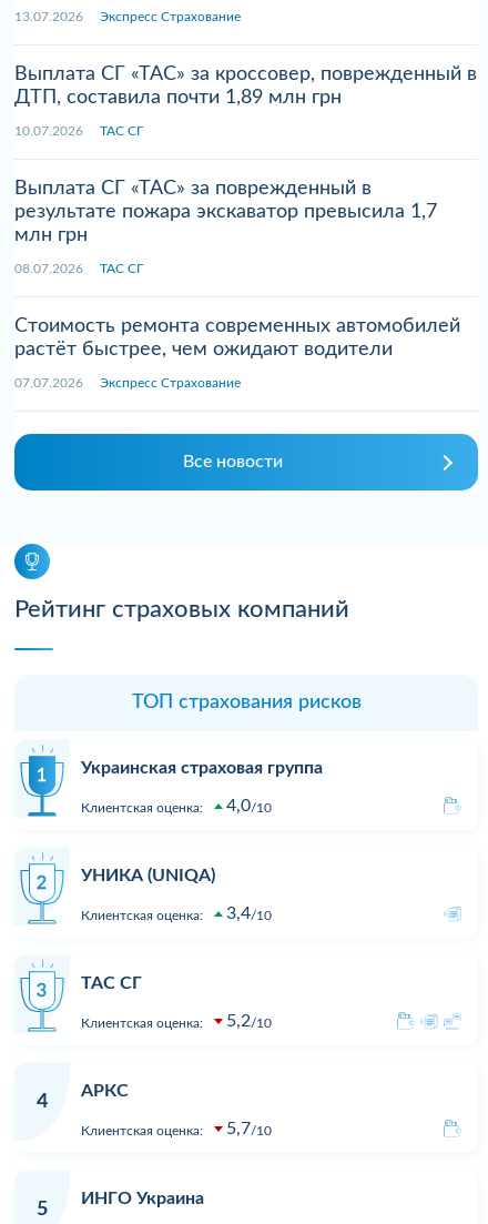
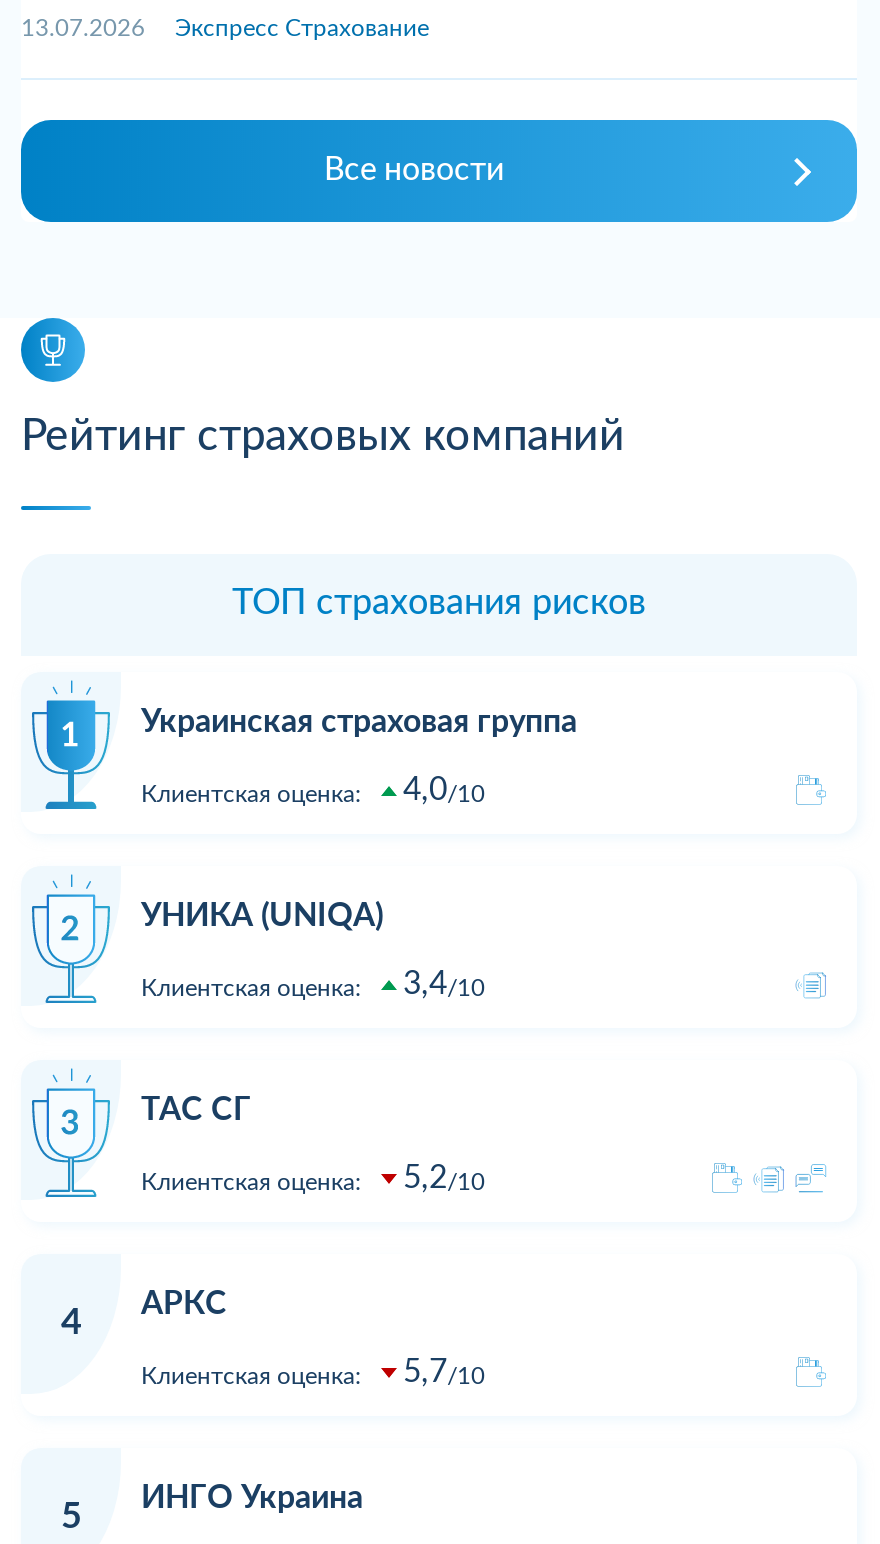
[14,65,477,390] Выплата СГ «ТАС» за кроссовер, поврежденный в | ДТП, составила почти 1,89 млн грн | 10.07.2026 ТАС СГ | Выплата СГ «ТАС» за поврежденный в | результате пожара экскаватор превысила 1,7 | млн грн | 08.07.2026 ТАС СГ | Стоимость ремонта современных автомобилей | растёт быстрее, чем ожидают водители | 07.07.2026 Экспресс Страхование -> none

